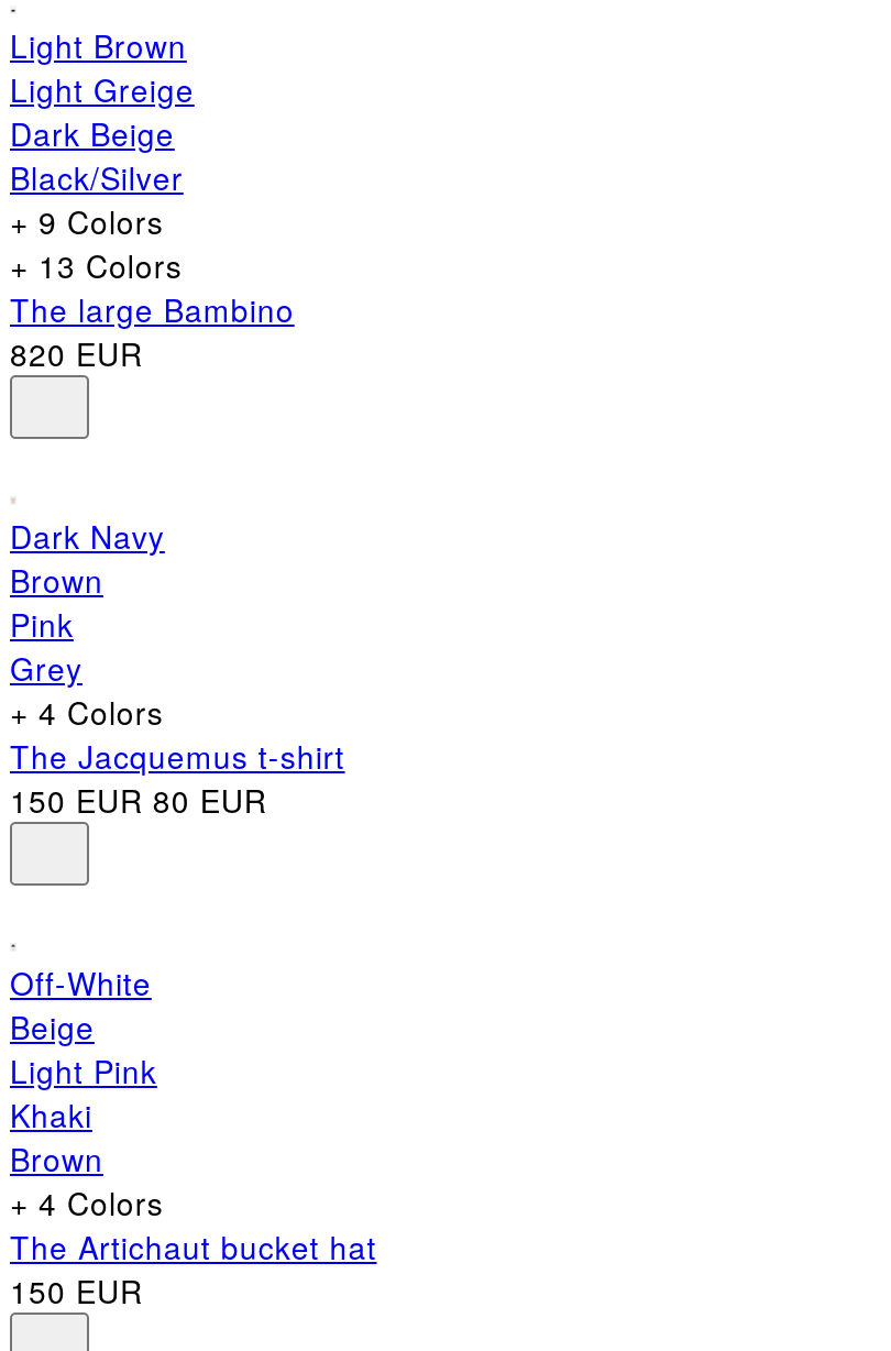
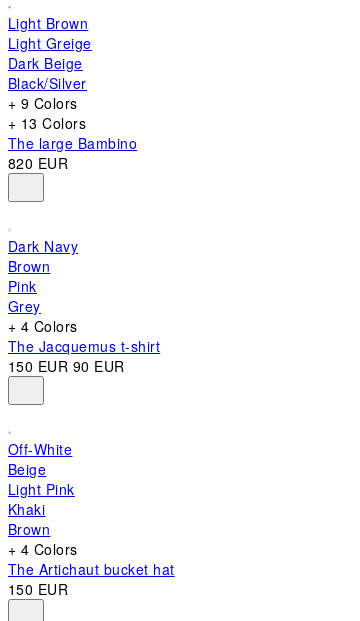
[10,778,267,822] 150 EUR 80 EUR -> [8,356,125,376] 150 EUR 90 EUR

